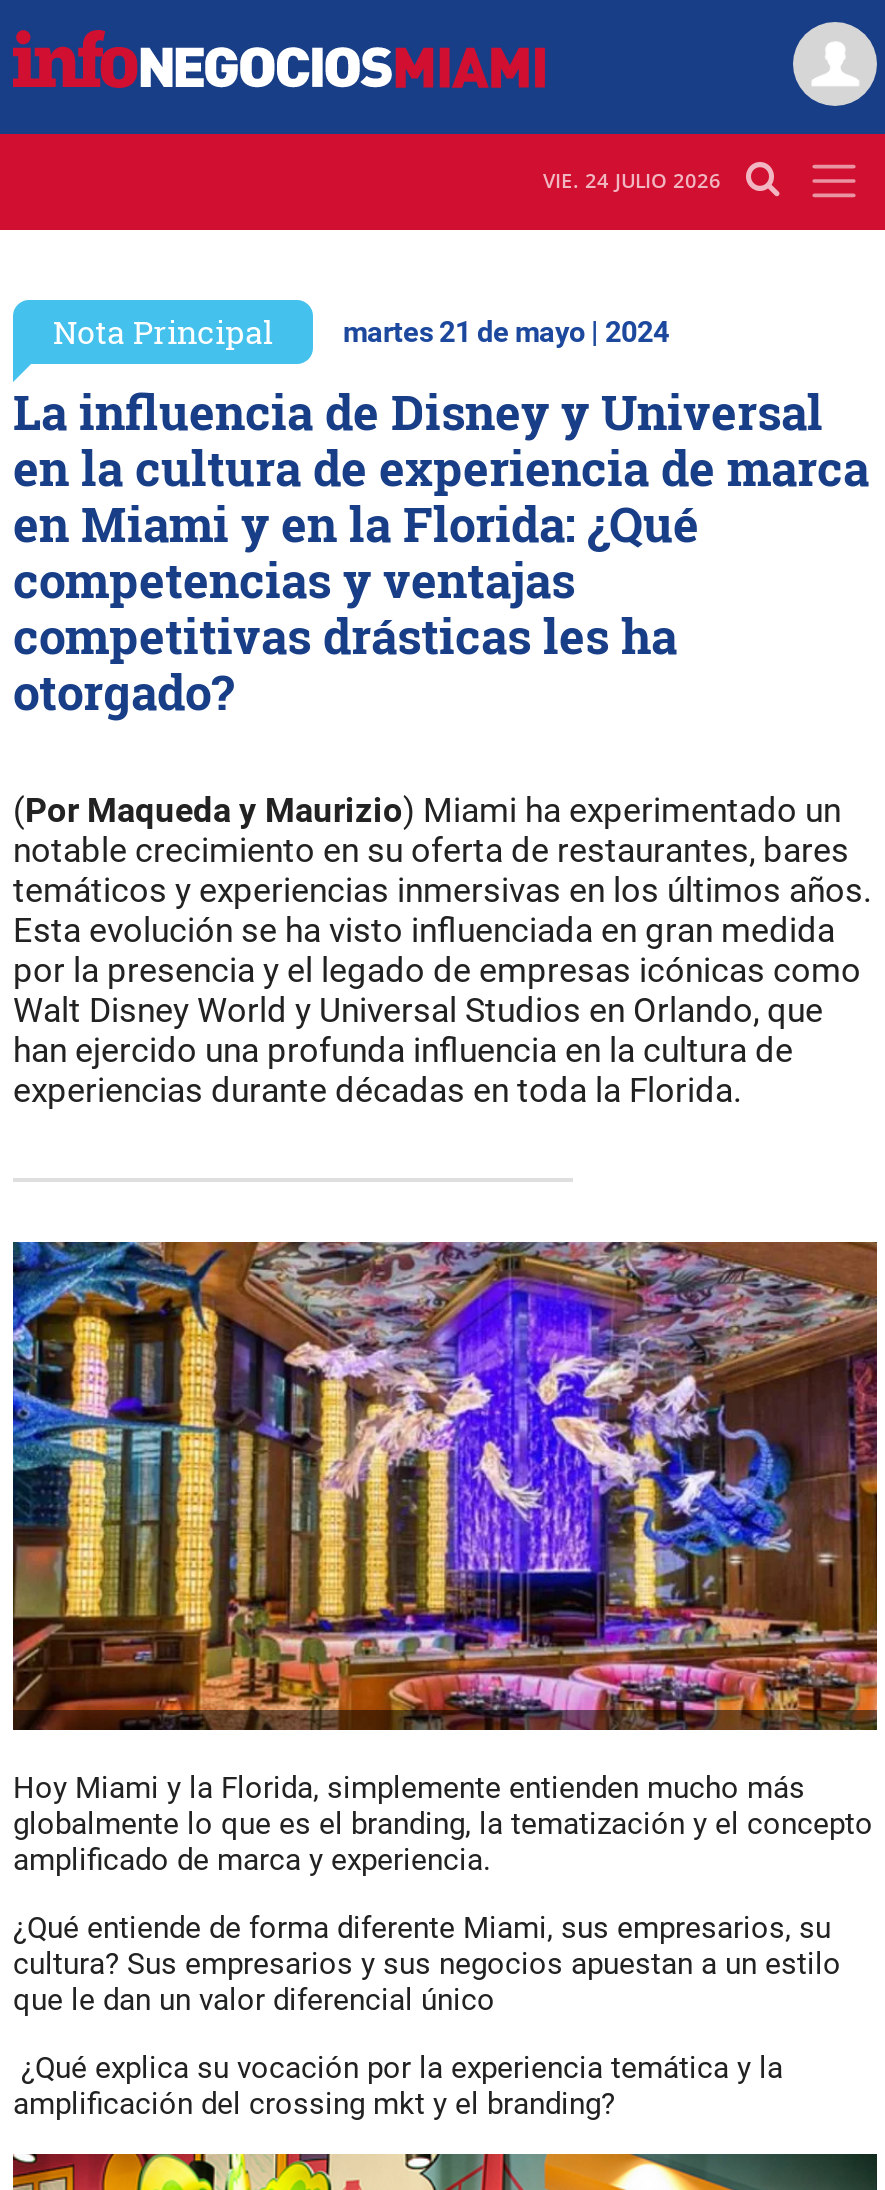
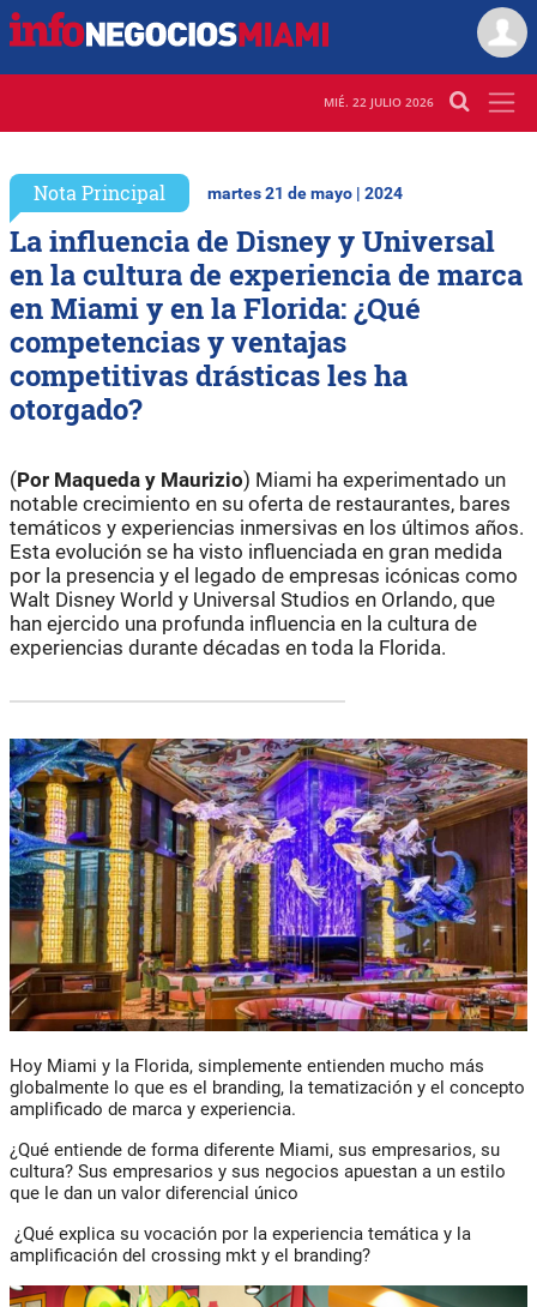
[543,167,721,195] VIE. 24 JULIO 2026 -> [324,94,434,111] MIÉ. 22 JULIO 2026

